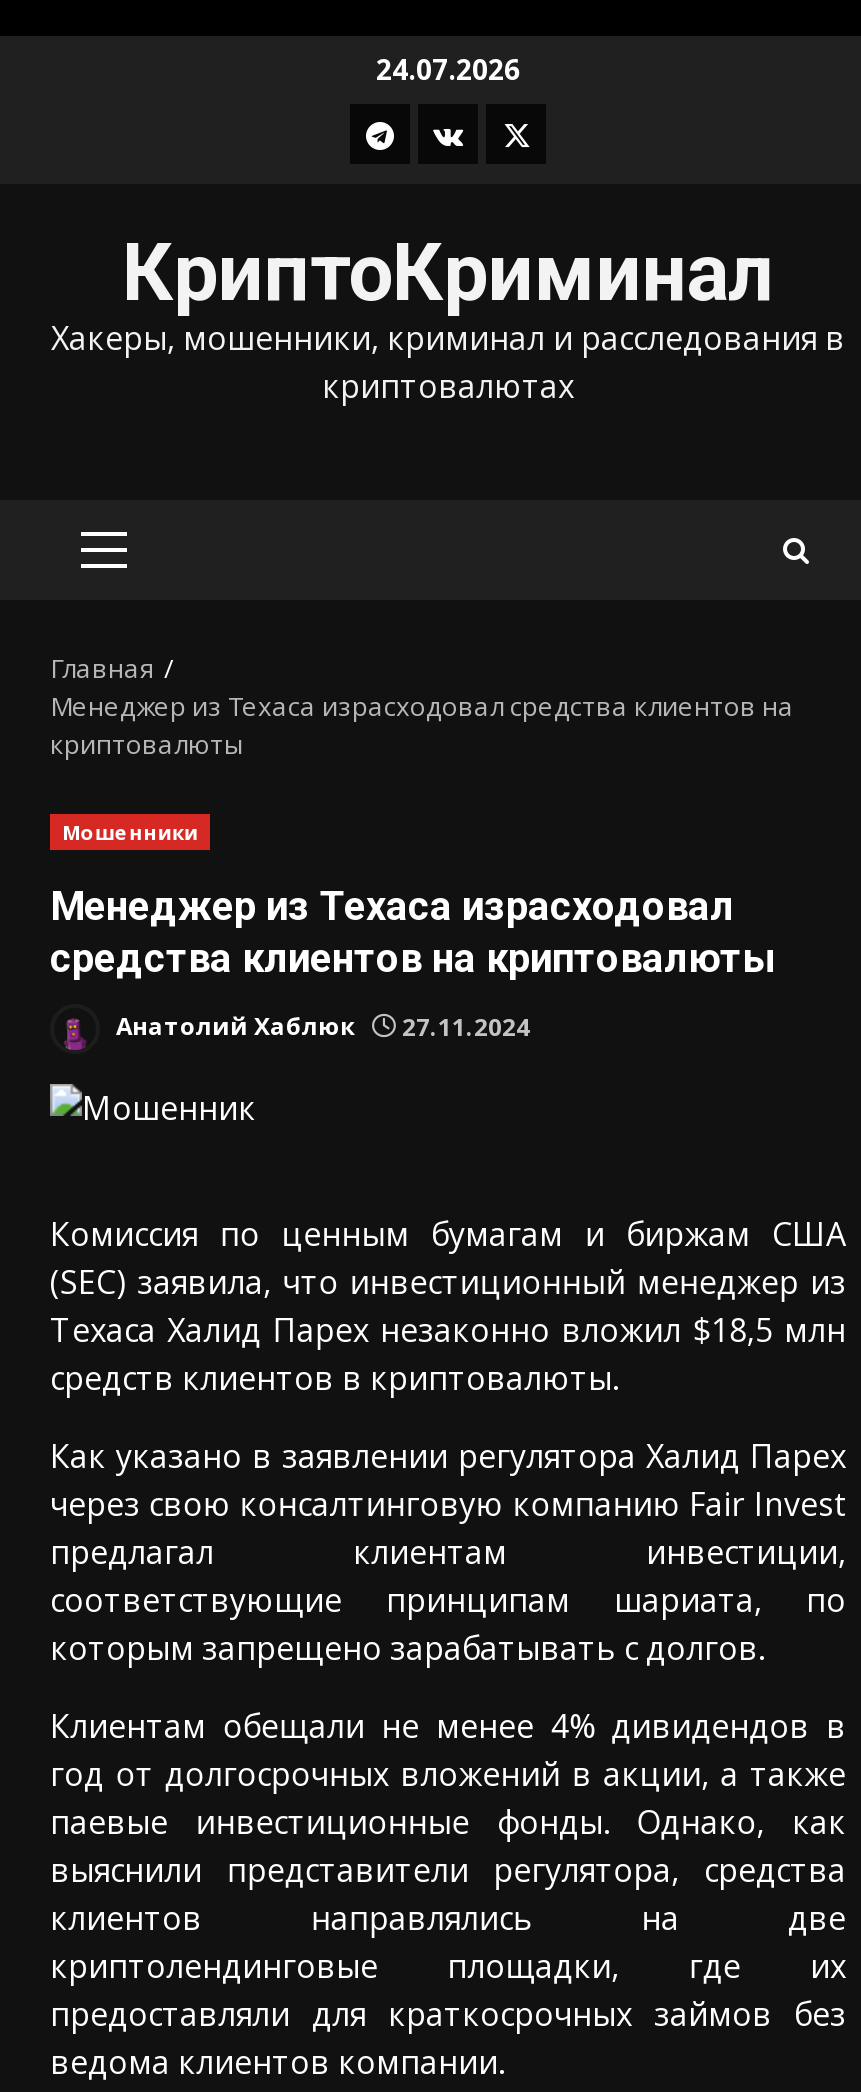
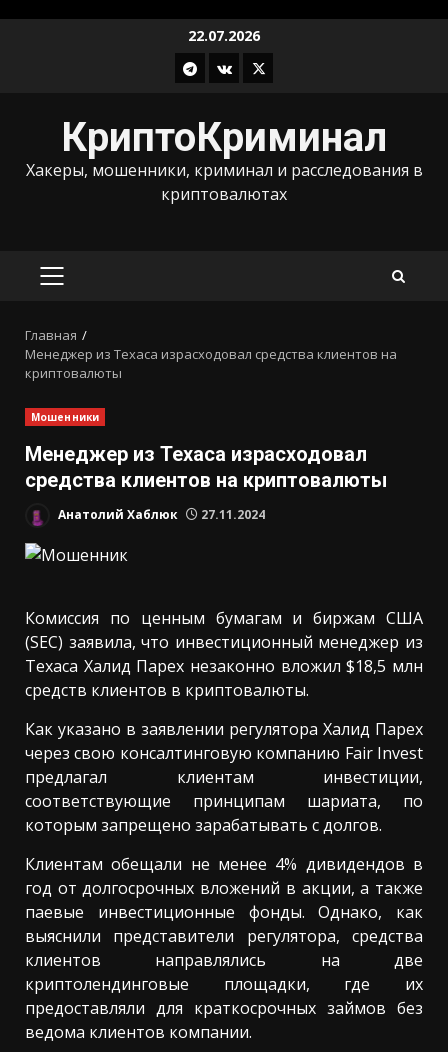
[376,50,520,88] 24.07.2026 -> [188,26,260,45] 22.07.2026

